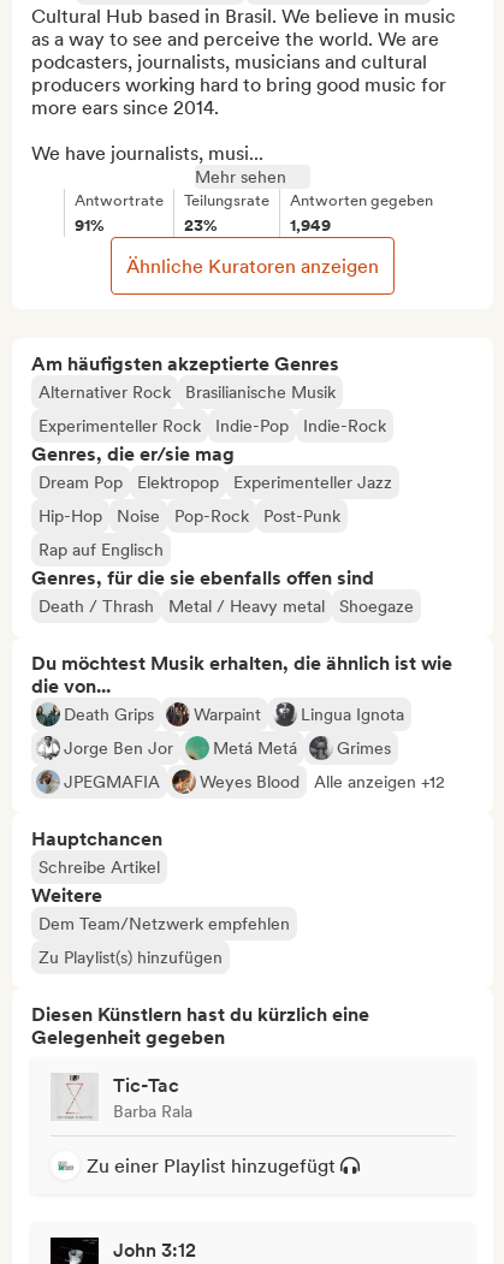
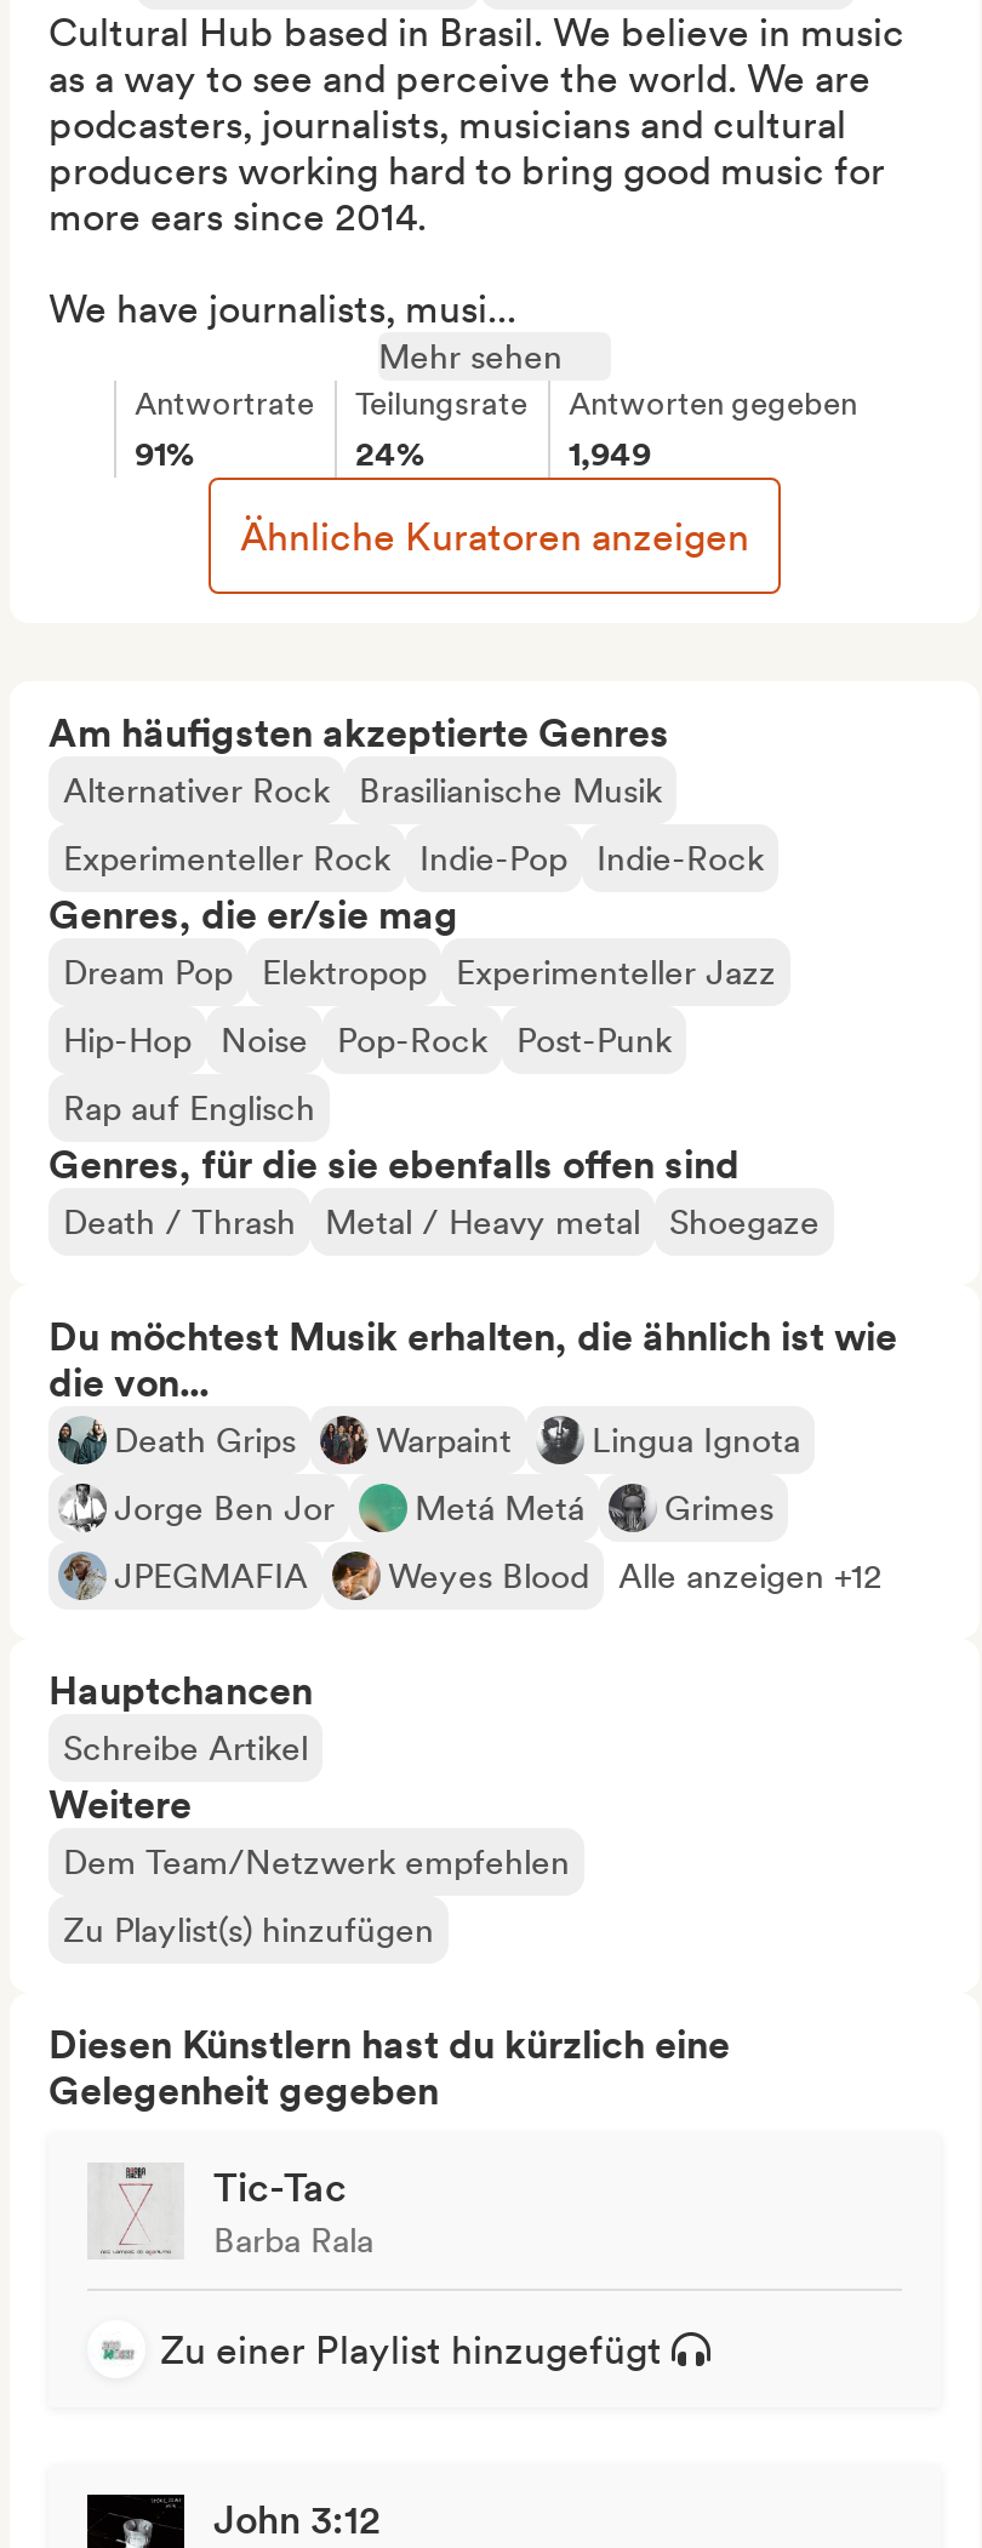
[183,215,217,235] 23% -> [355,434,426,473] 24%

